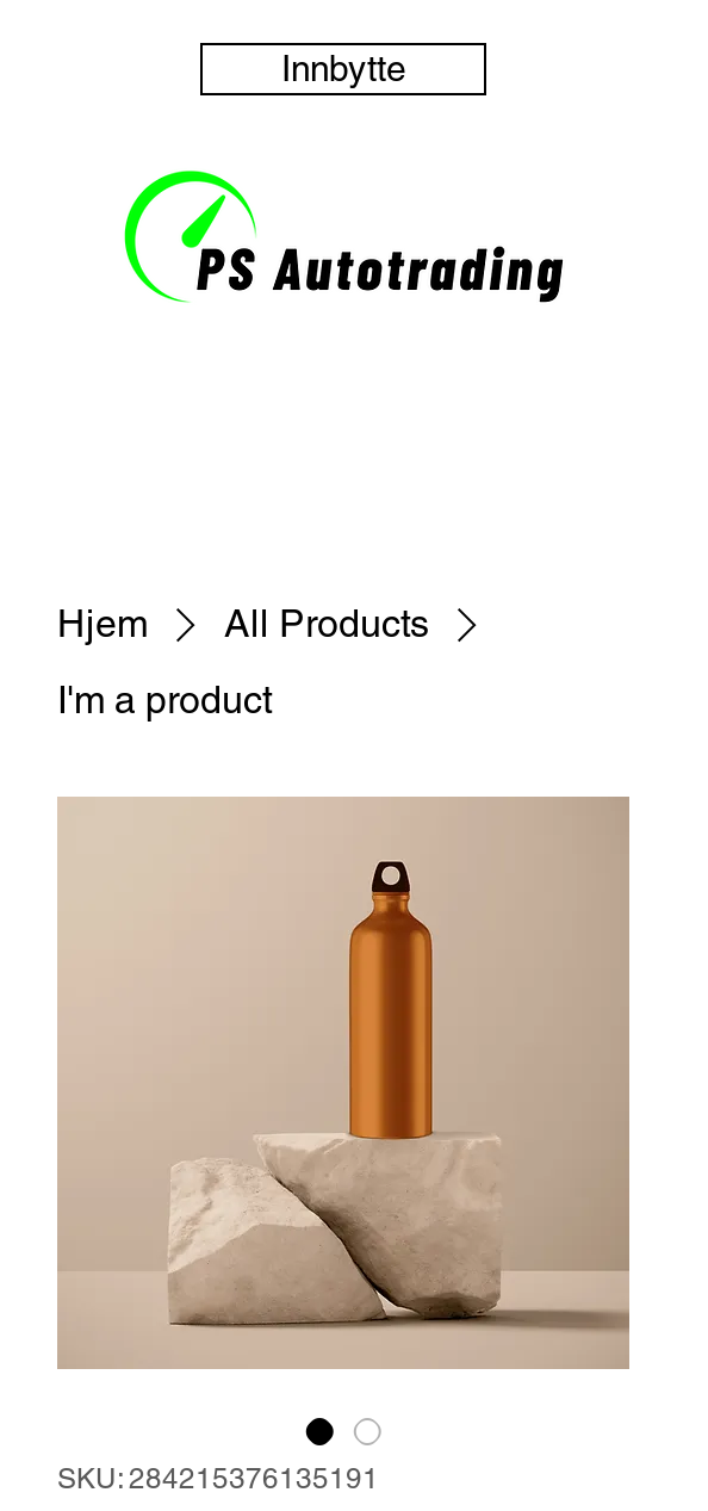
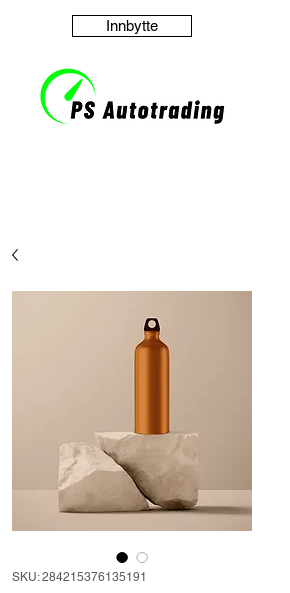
[57,601,429,723] Hjem | All Products | I'm a product -> none

